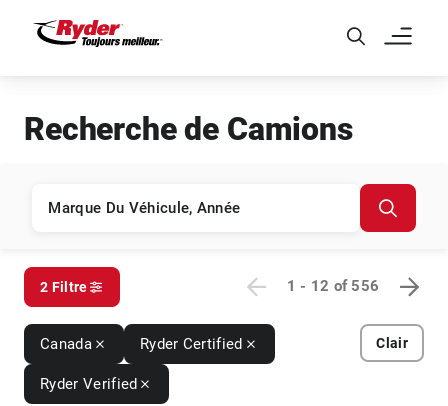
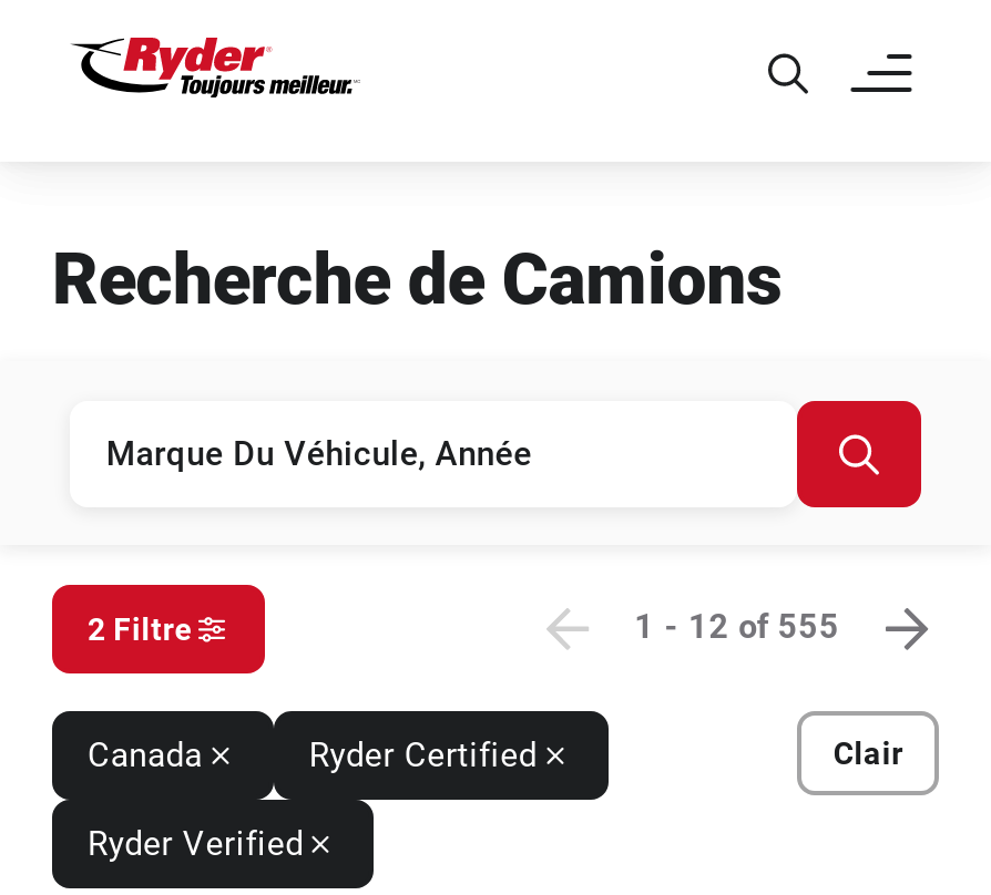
[287,277,379,295] 1 - 12 of 556 -> [635,608,840,648] 1 - 12 of 555

